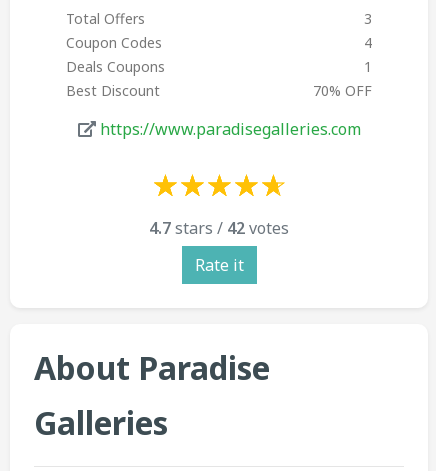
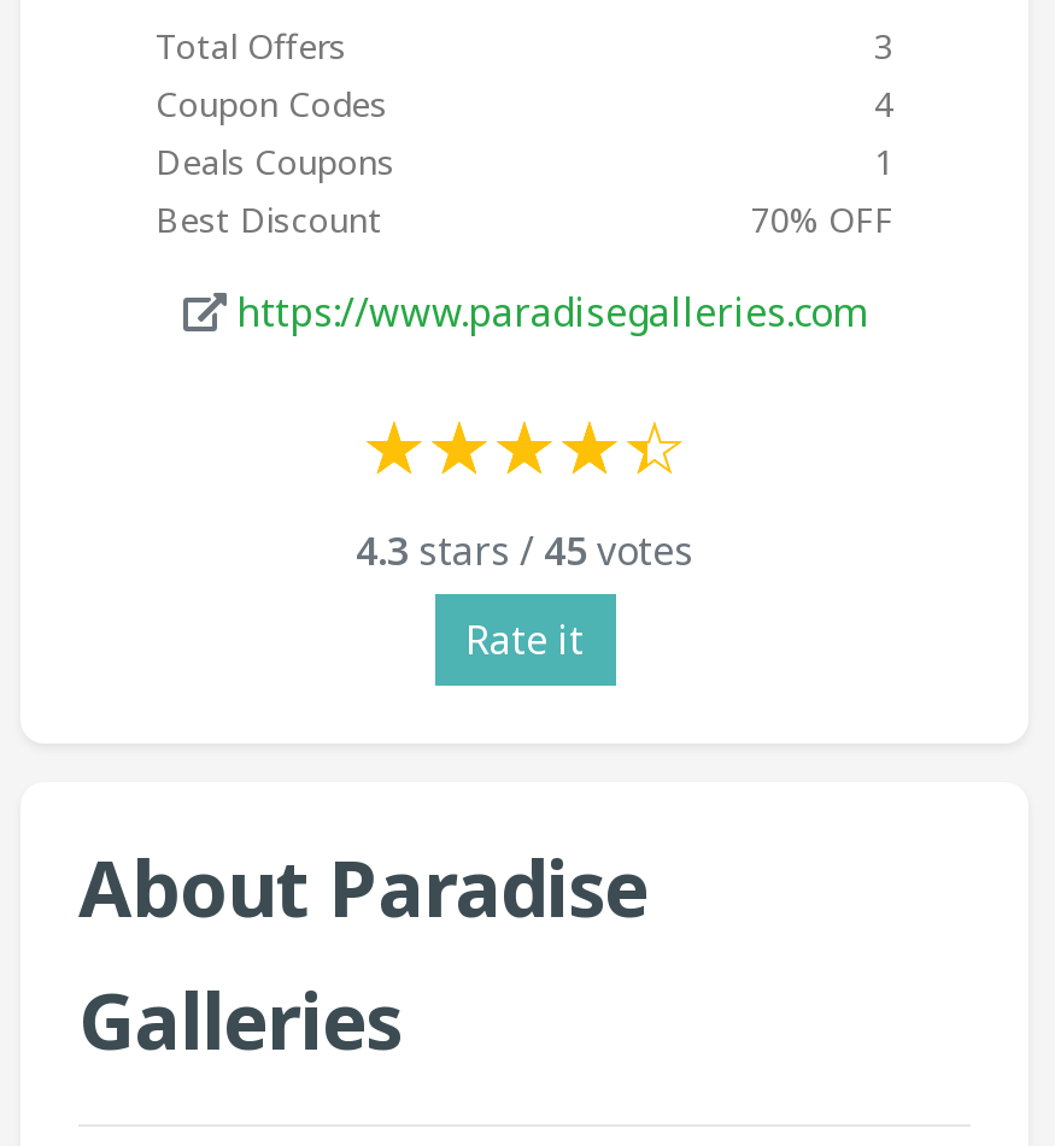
[149,217,289,239] 4.7 stars / 42 votes -> [356,524,693,577] 4.3 stars / 45 votes

